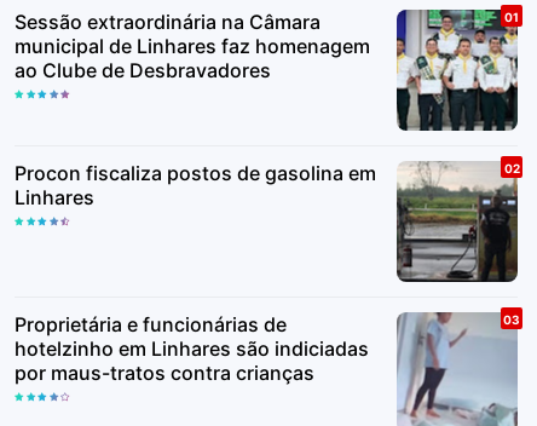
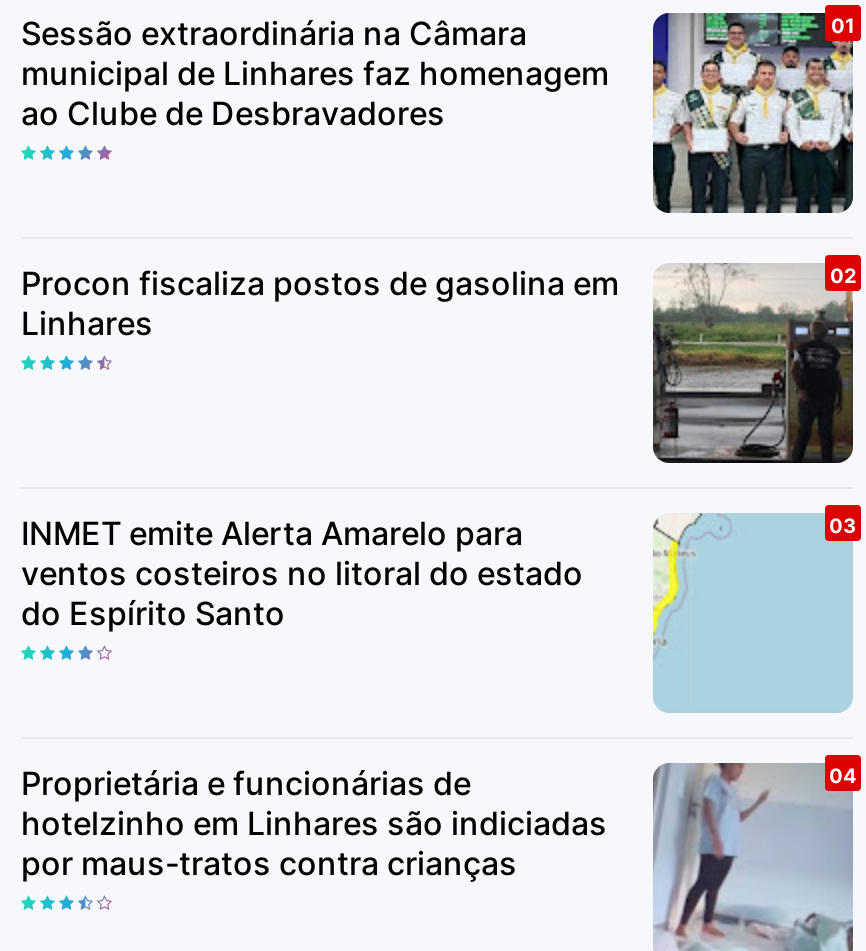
none -> [21,513,851,713] [image] | INMET emite Alerta Amarelo para | ventos costeiros no litoral do estado | do Espírito Santo

